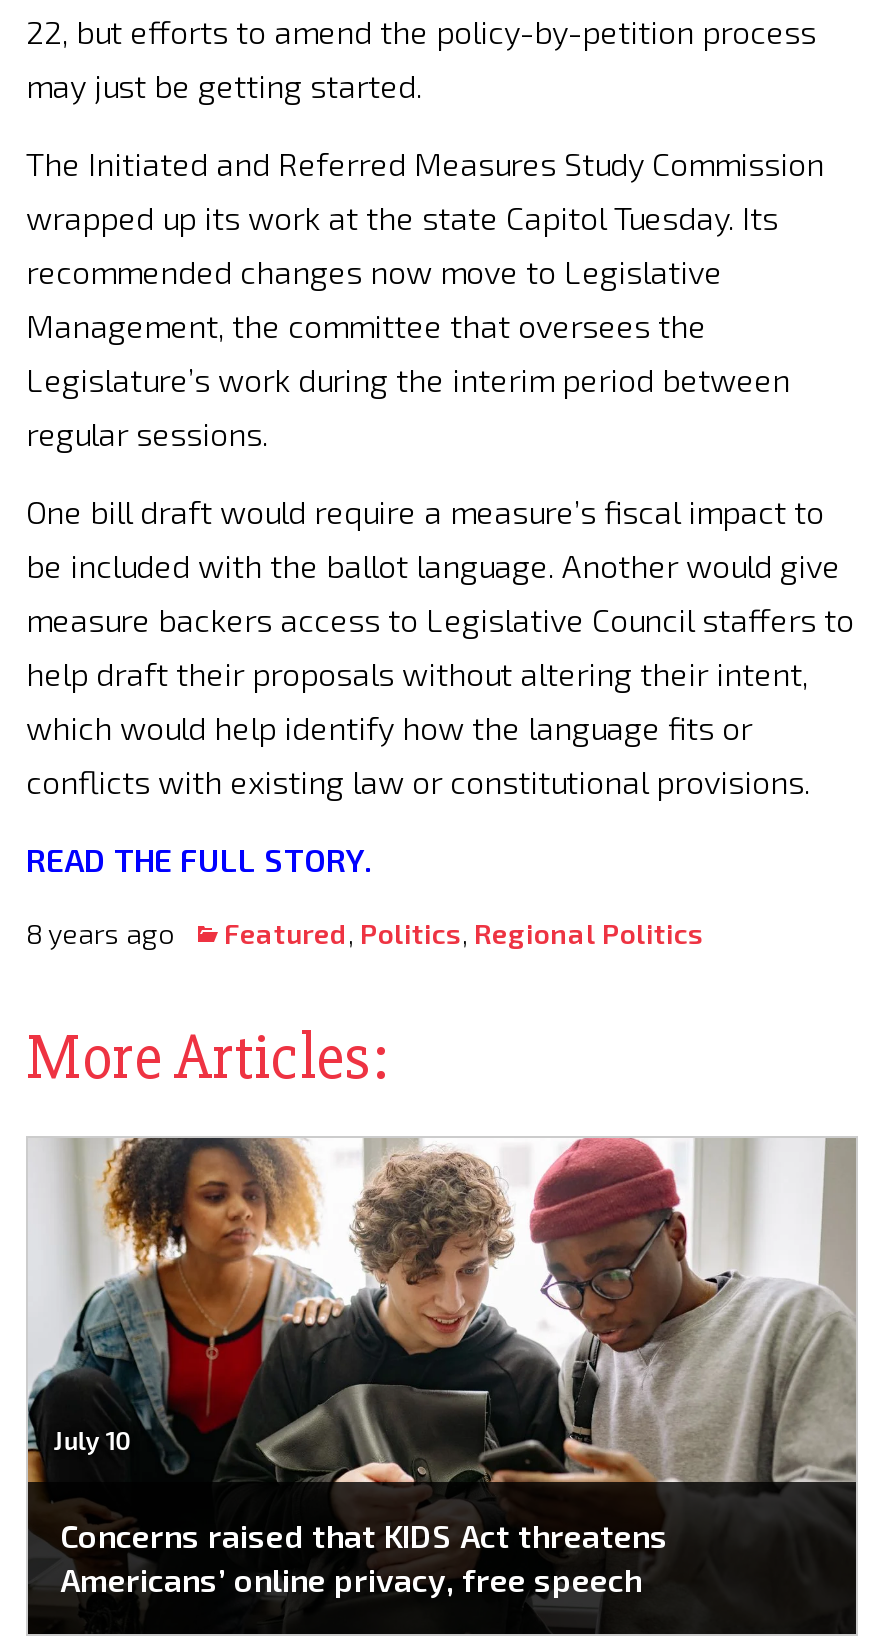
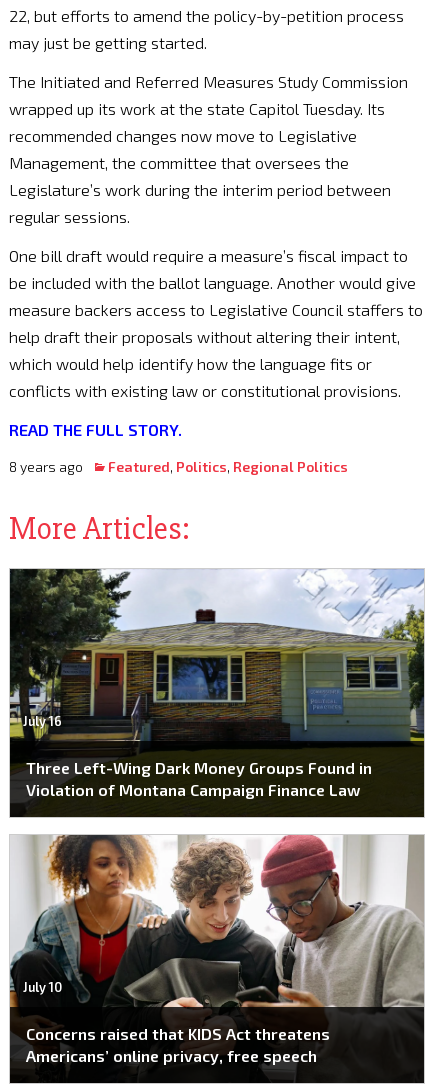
none -> [9,568,424,799] [image] | July 16 | Three Left-Wing Dark Money Groups Found in | Violation of Montana Campaign Finance Law

